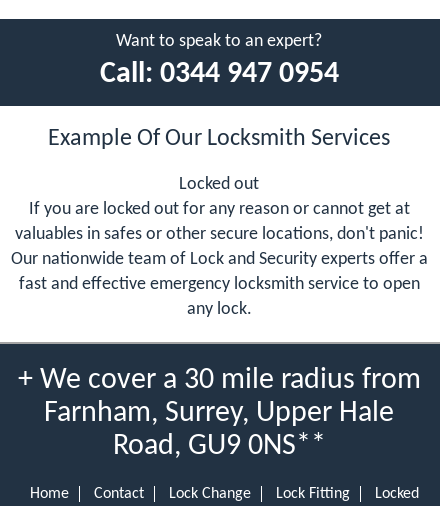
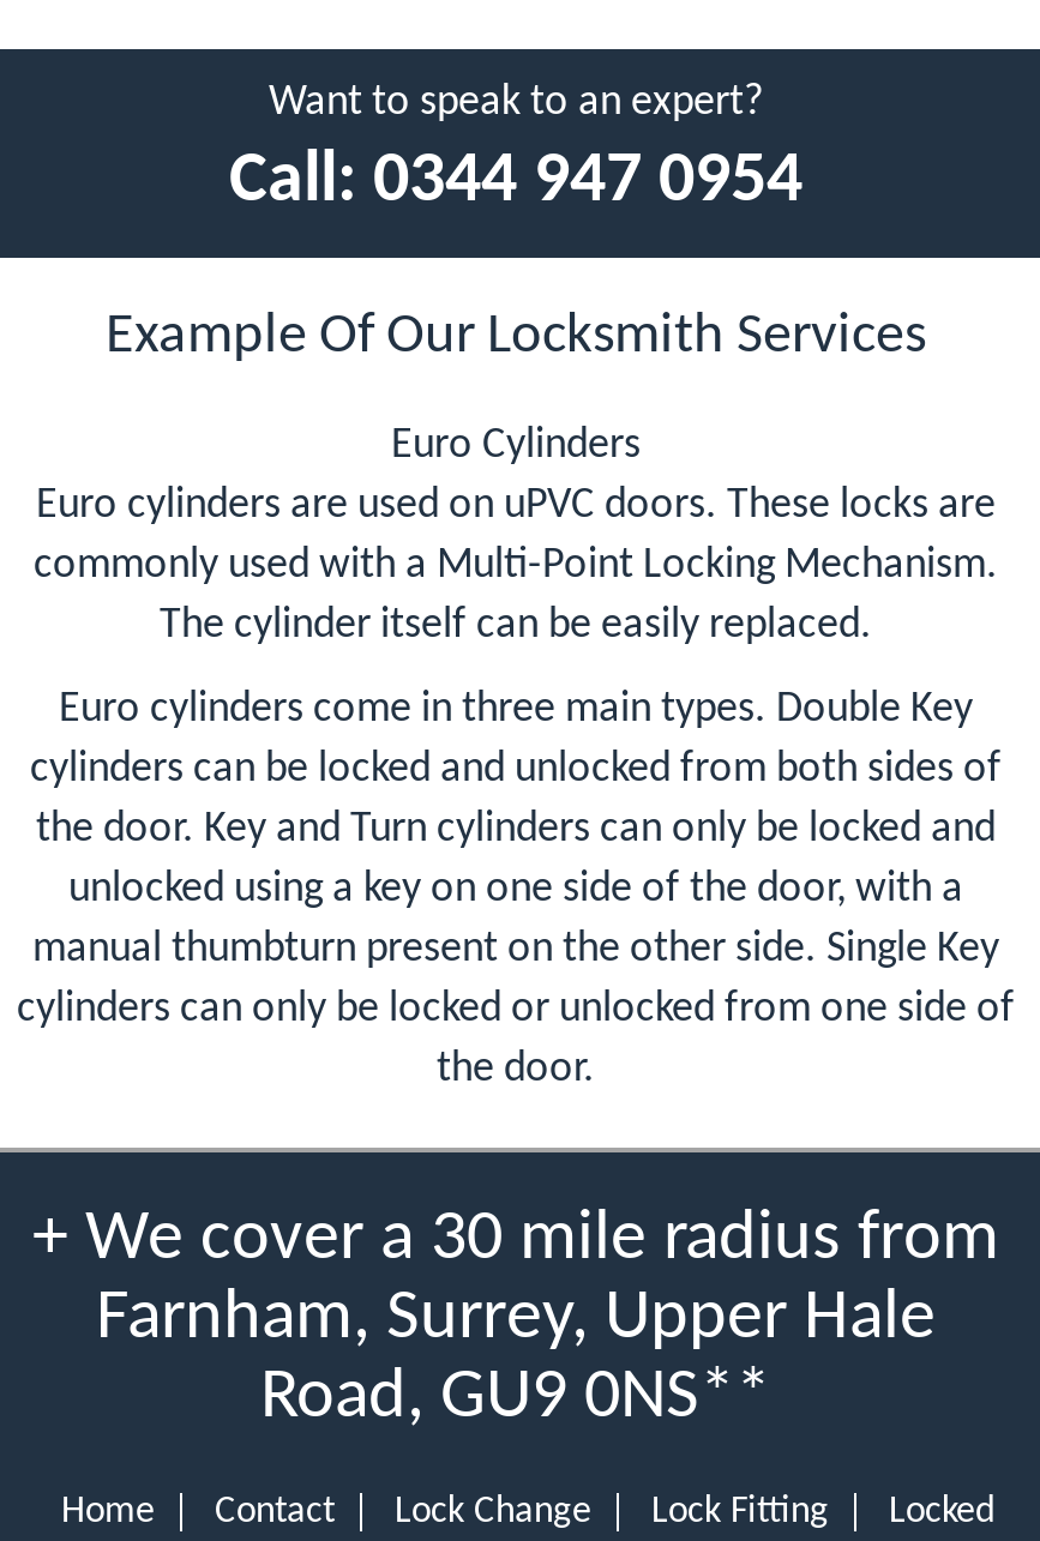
[10,174,427,318] Locked out | If you are locked out for any reason or cannot get at | valuables in safes or other secure locations, don't panic! | Our nationwide team of Lock and Security experts offer a | fast and effective emergency locksmith service to open | any lock. -> [17,422,1015,1091] Euro Cylinders | Euro cylinders are used on uPVC doors. These locks are | commonly used with a Multi-Point Locking Mechanism. | The cylinder itself can be easily replaced. | Euro cylinders come in three main types. Double Key | cylinders can be locked and unlocked from both sides of | the door. Key and Turn cylinders can only be locked and | unlocked using a key on one side of the door, with a | manual thumbturn present on the other side. Single Key | cylinders can only be locked or unlocked from one side of | the door.

